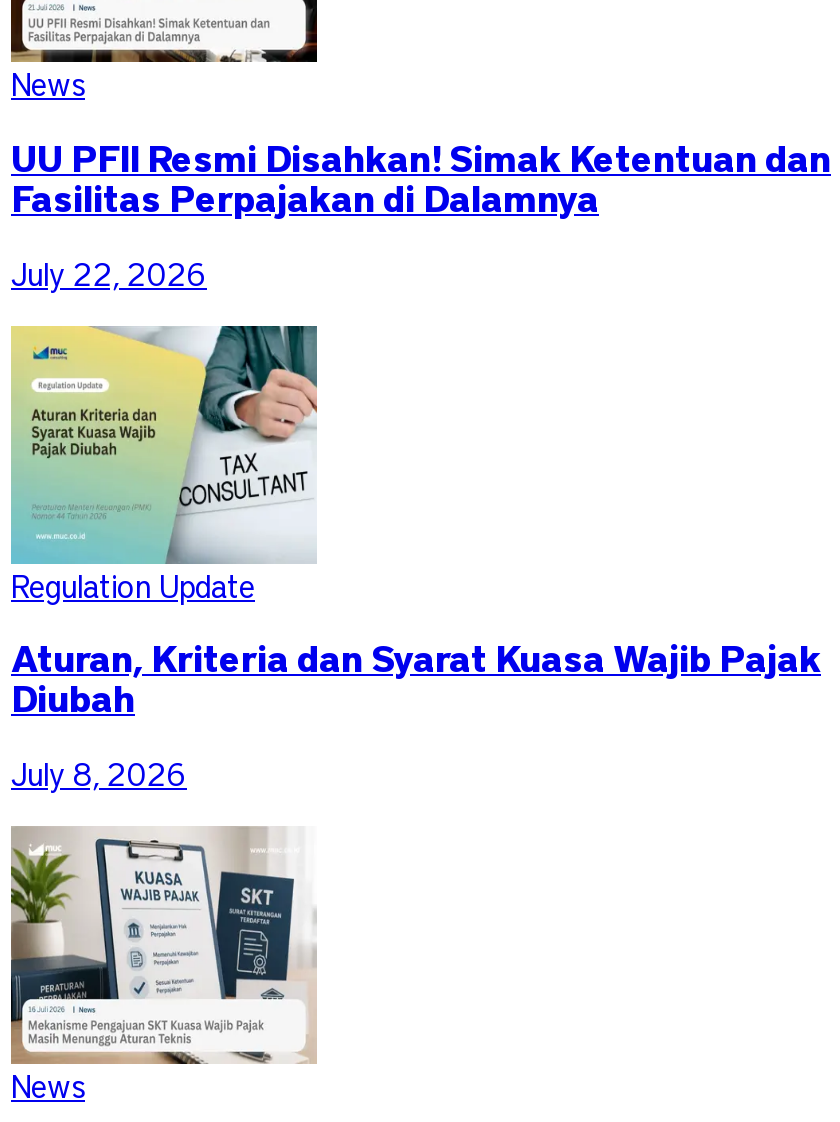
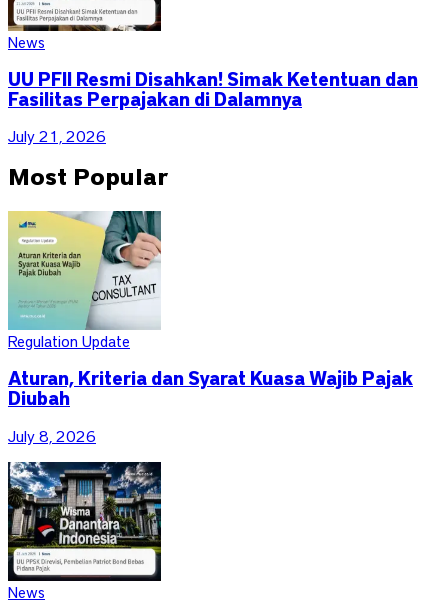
[11,259,207,291] July 22, 2026 -> [8,129,169,190] July 21, 2026 | Most Popular
[9,824,317,1066] [image] -> [7,461,162,582] [image]

